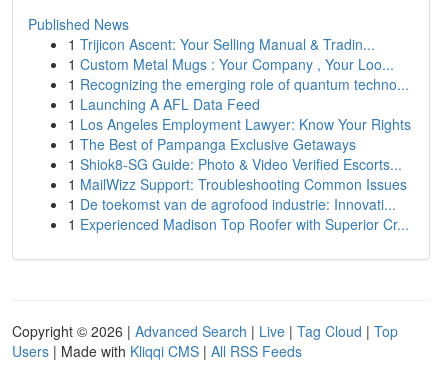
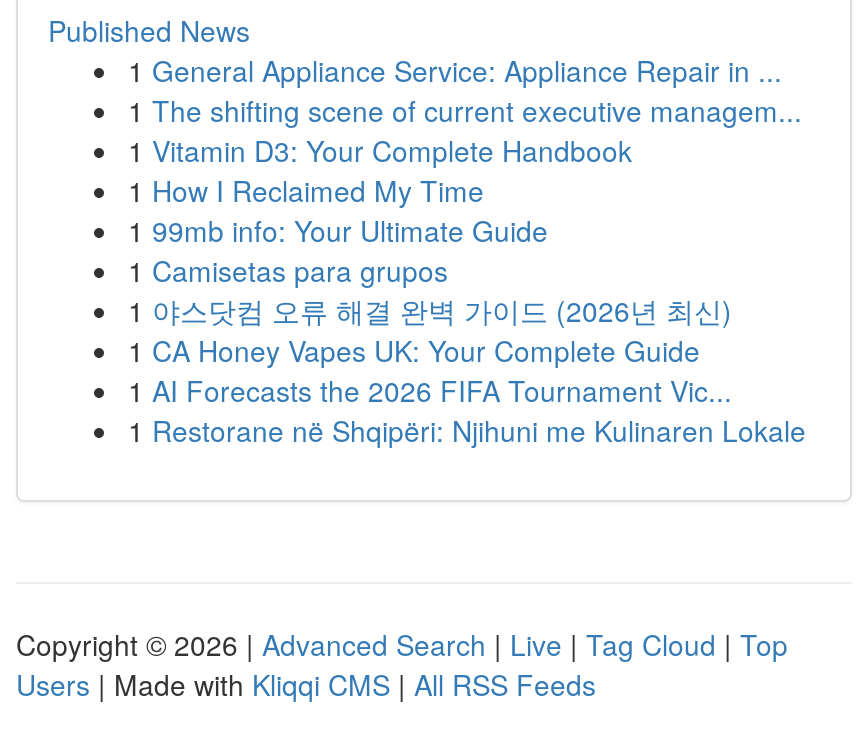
[68,34,411,234] 1 Trijicon Ascent: Your Selling Manual & Tradin... | 1 Custom Metal Mugs : Your Company , Your Loo... | 1 Recognizing the emerging role of quantum techno... | 1 Launching A AFL Data Feed | 1 Los Angeles Employment Lawyer: Know Your Rights | 1 The Best of Pampanga Exclusive Getaways | 1 Shiok8-SG Guide: Photo & Video Verified Escorts... | 1 MailWizz Support: Troubleshooting Common Issues | 1 De toekomst van de agrofood industrie: Innovati... | 1 Experienced Madison Top Roofer with Superior Cr... -> [128,50,806,450] 1 General Appliance Service: Appliance Repair in ... | 1 The shifting scene of current executive managem... | 1 Vitamin D3: Your Complete Handbook | 1 How I Reclaimed My Time | 1 99mb info: Your Ultimate Guide | 1 Camisetas para grupos | 1 야스닷컴 오류 해결 완벽 가이드 (2026년 최신) | 1 CA Honey Vapes UK: Your Complete Guide | 1 AI Forecasts the 2026 FIFA Tournament Vic... | 1 Restorane në Shqipëri: Njihuni me Kulinaren Lokale

